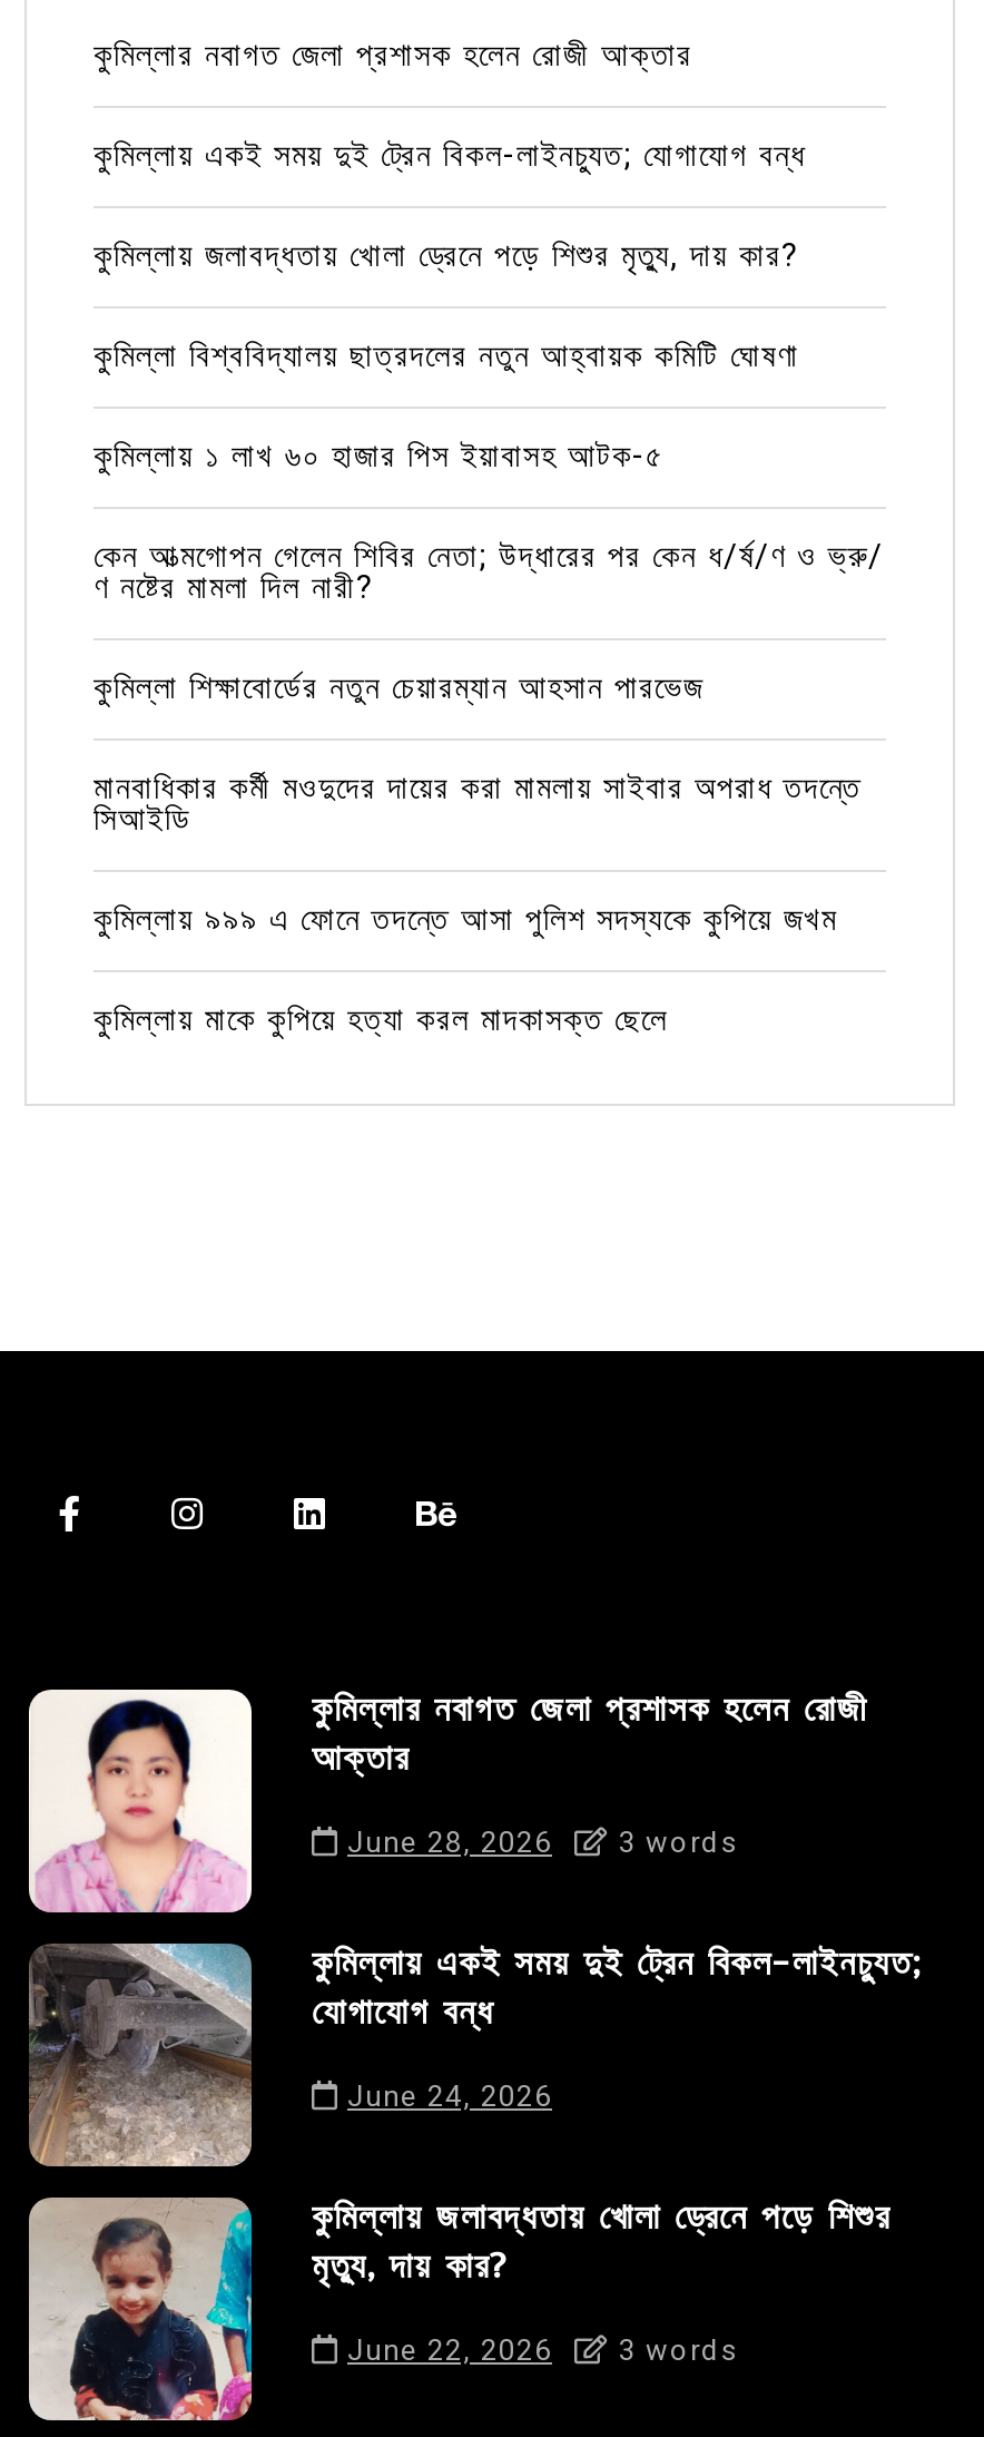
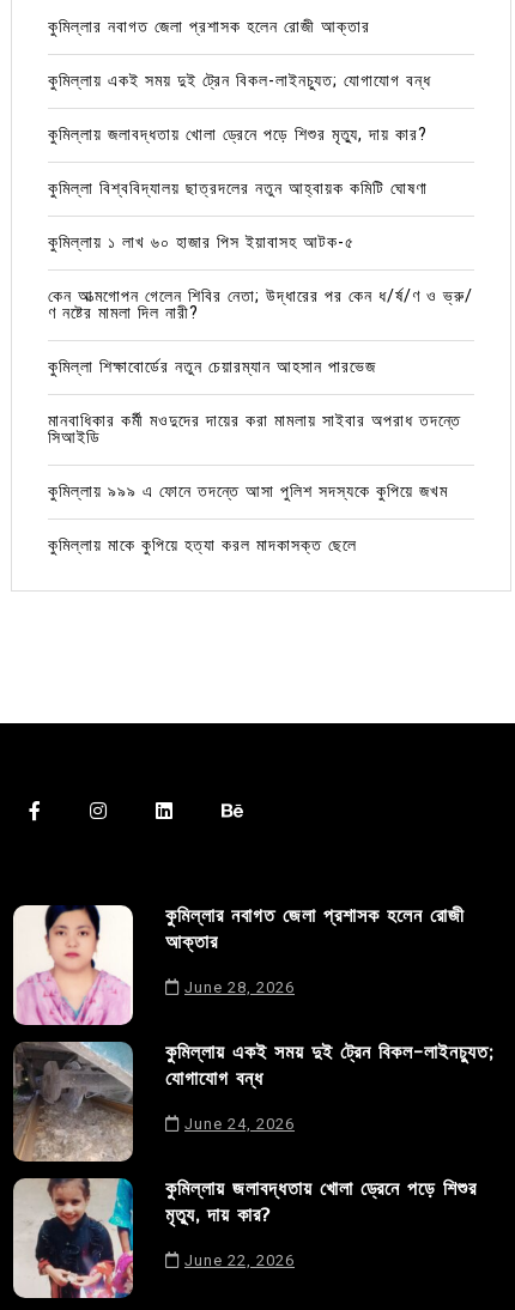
[38,1687,245,1912] [image] -> [17,904,129,1025] [image]
[610,1826,739,1859] 3 words -> none
[67,2195,254,2423] [image] -> [35,1177,134,1299] [image]
[610,2334,739,2367] 3 words -> none

